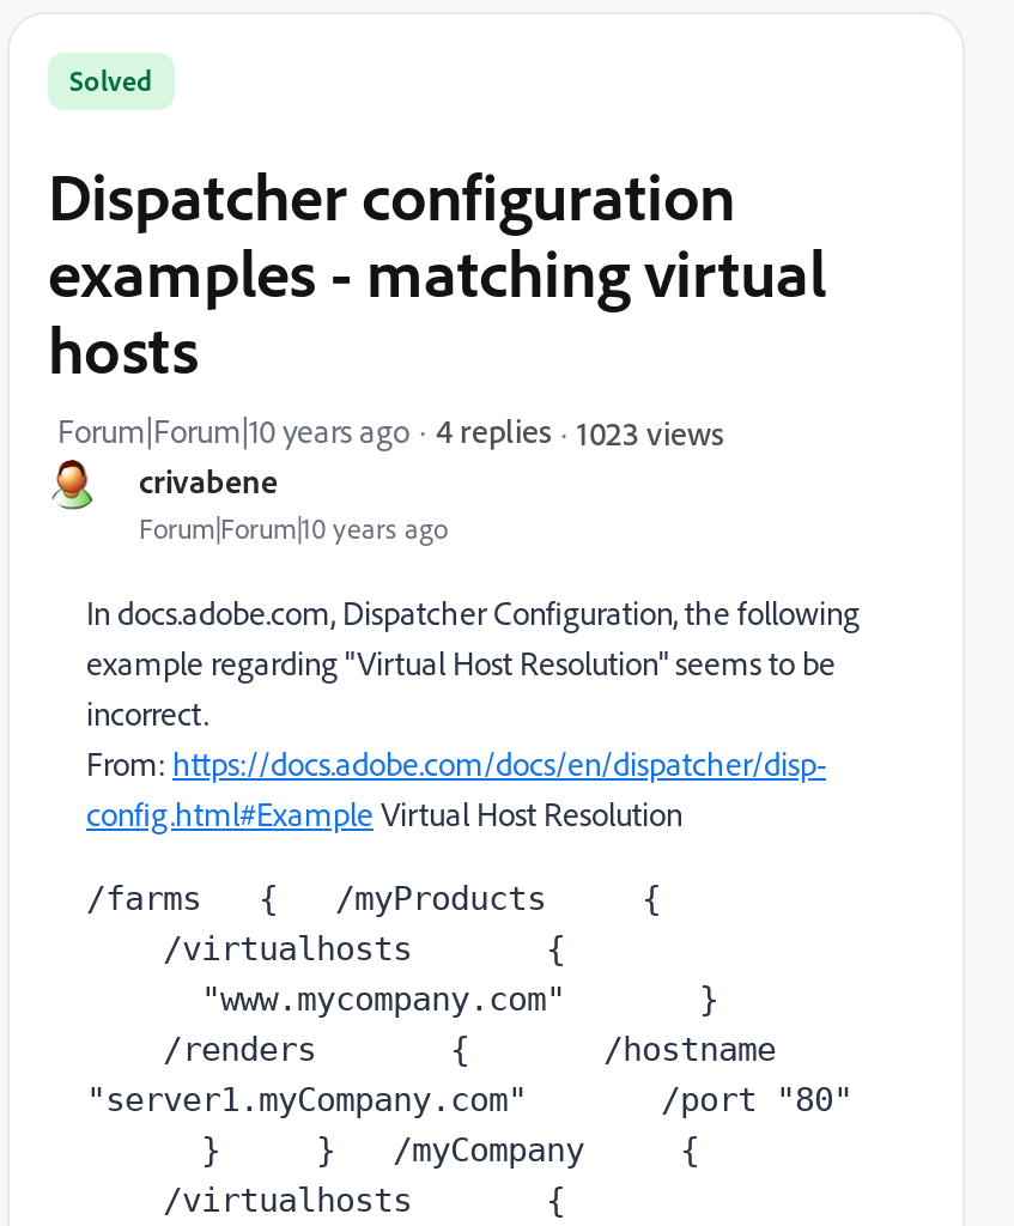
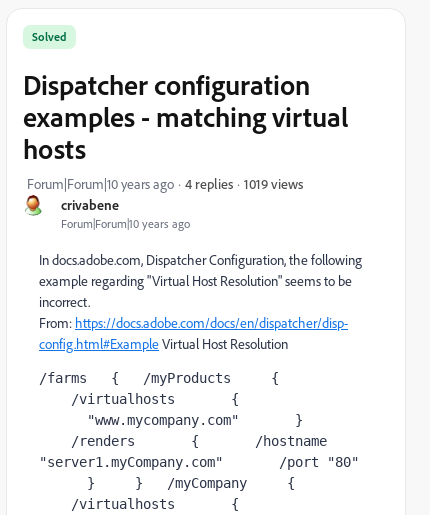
[577,411,723,451] 1023 views -> [244,174,303,191] 1019 views

